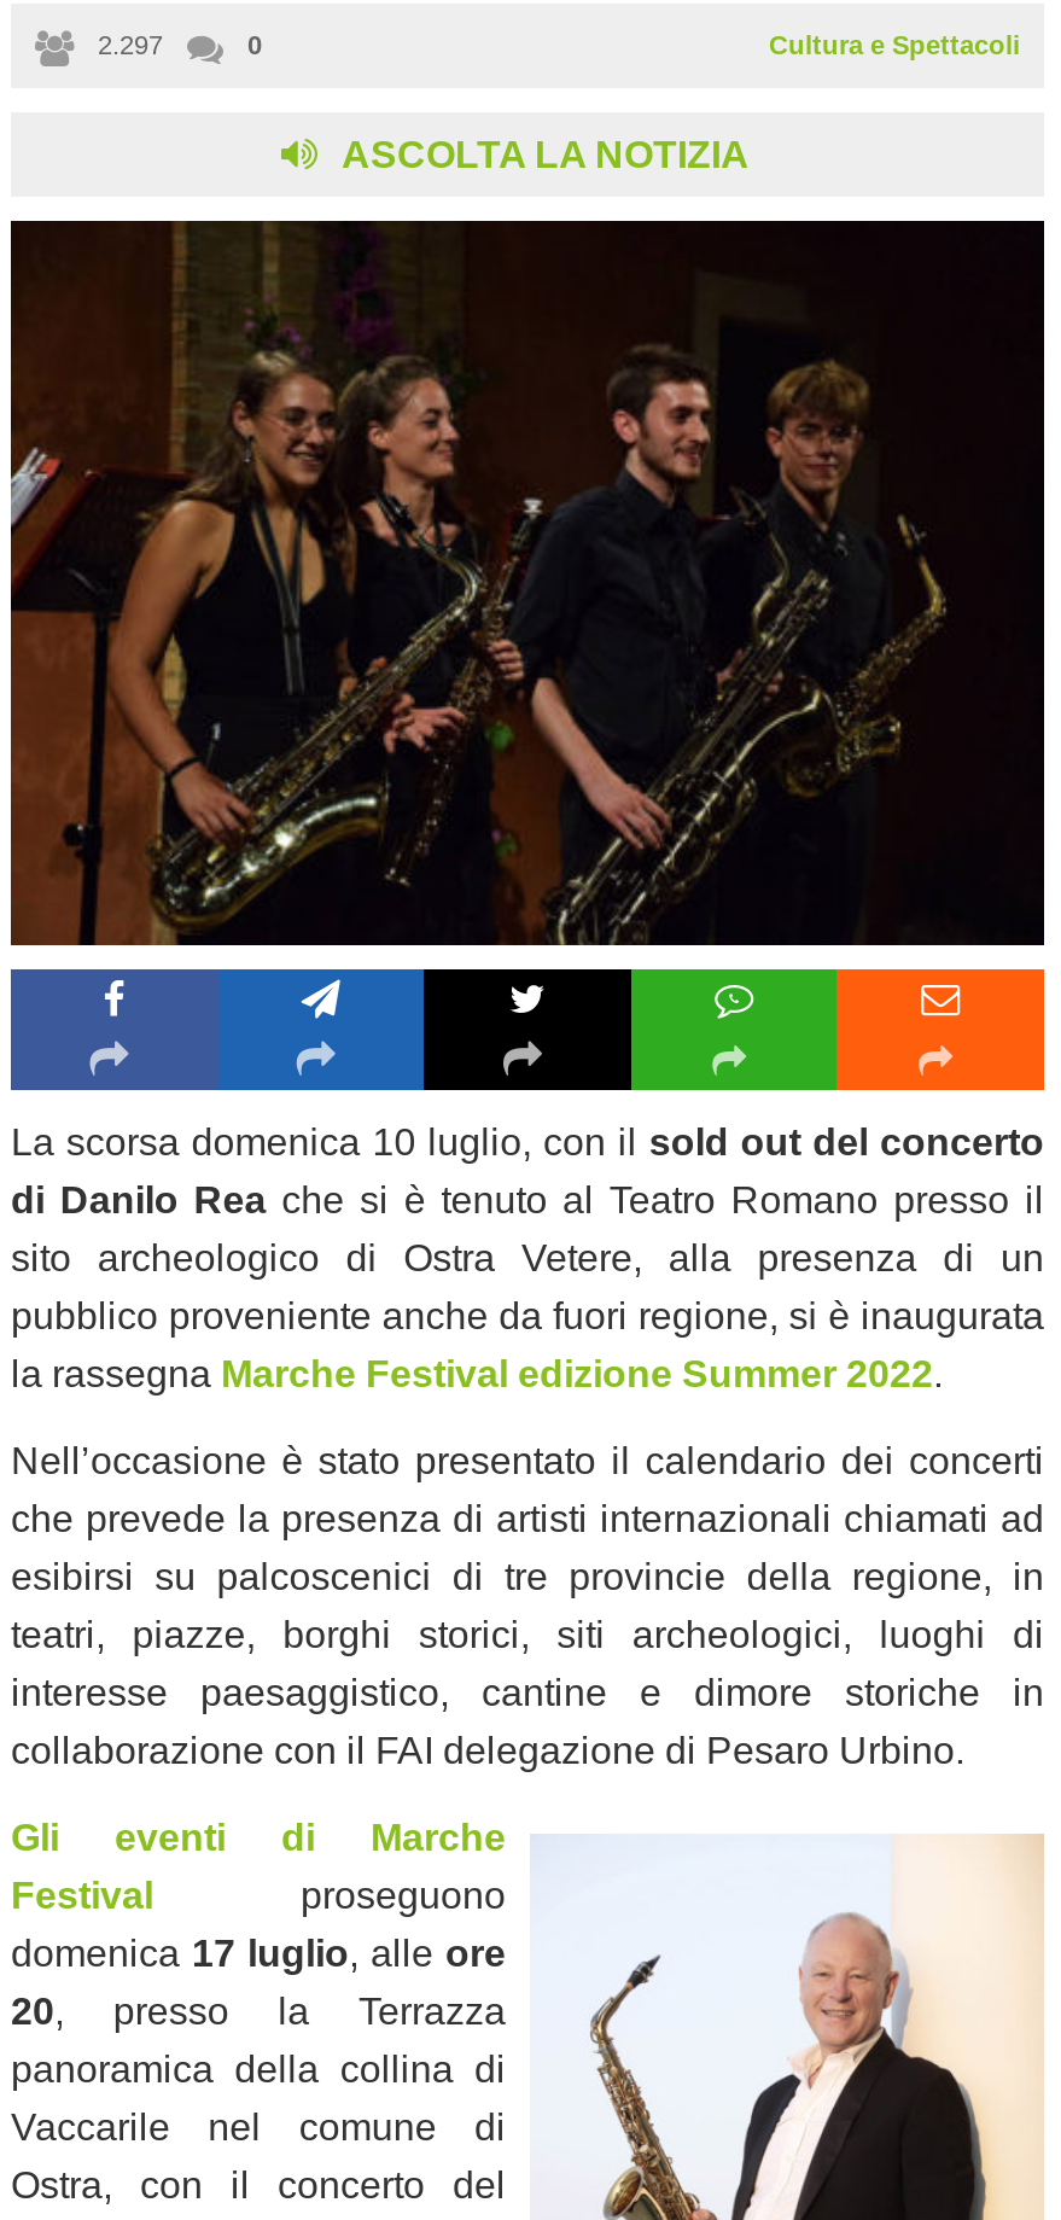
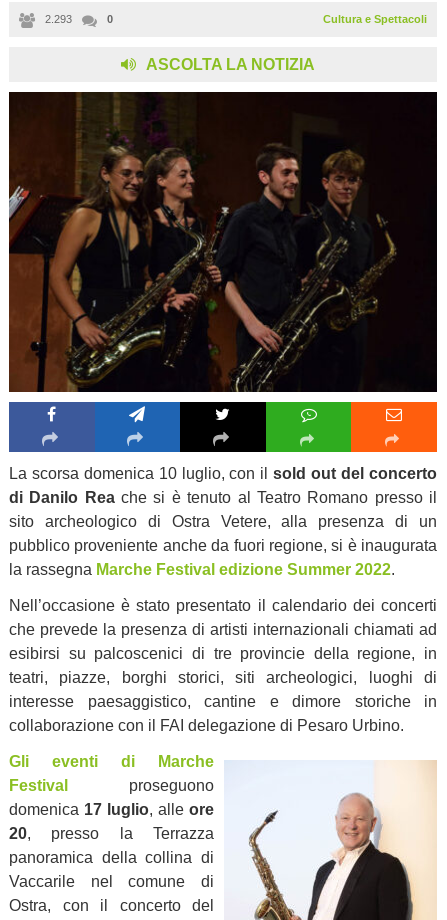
[98,30,163,59] 2.297 -> [45,13,72,25] 2.293

